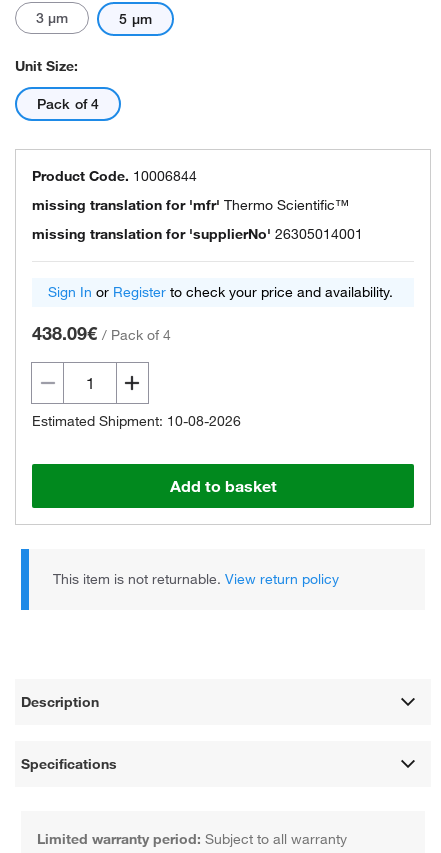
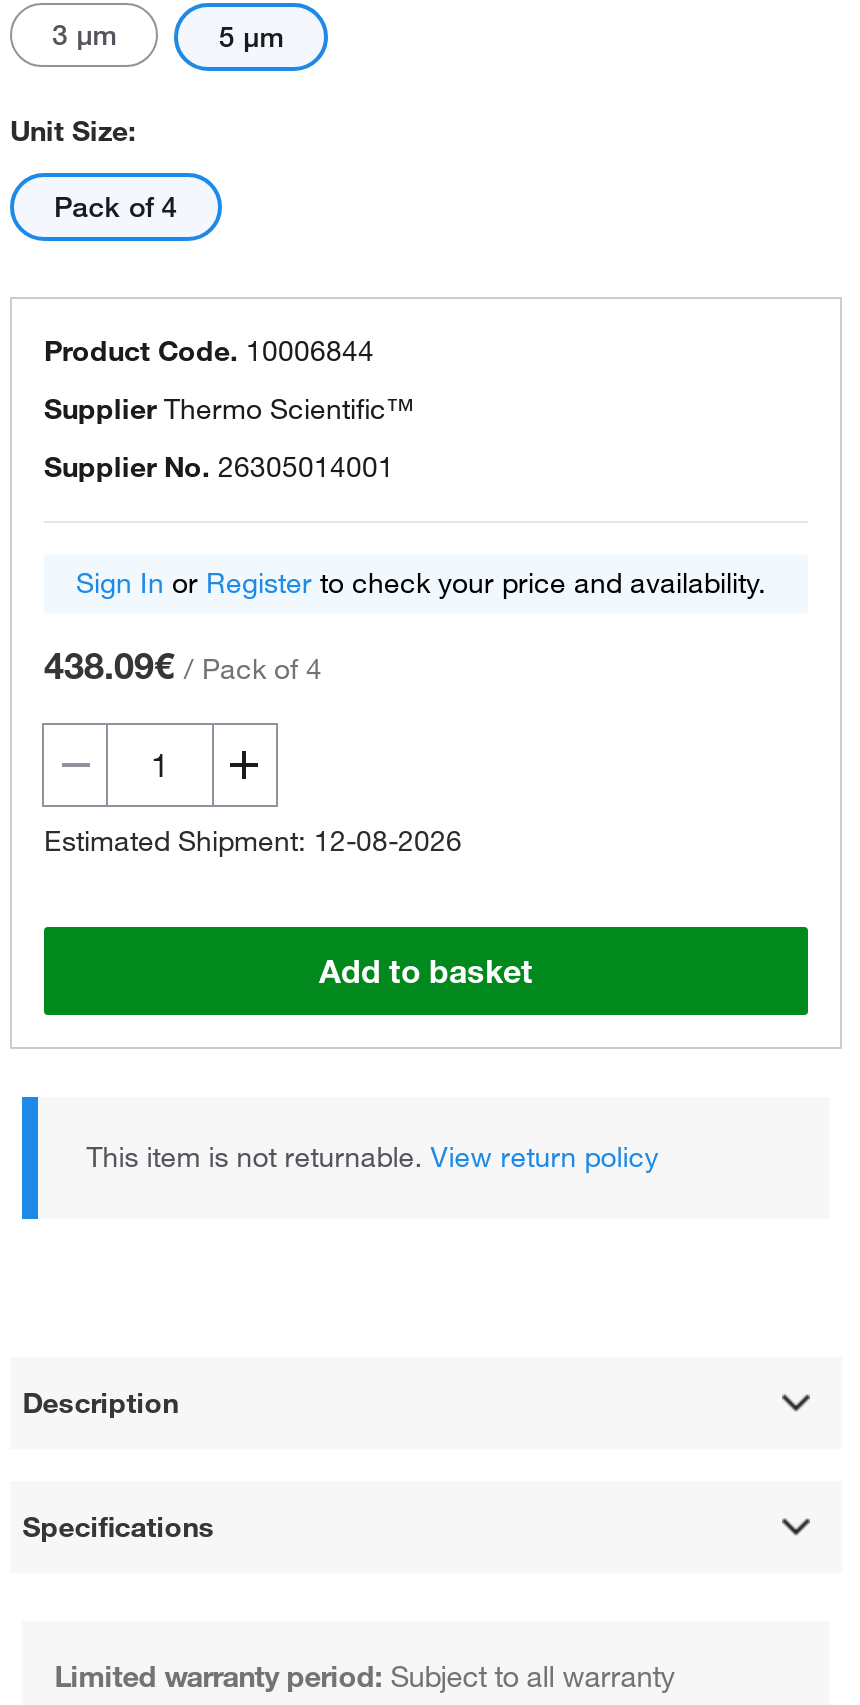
[32,196,349,214] missing translation for 'mfr' Thermo Scientific™ -> [44,391,414,427] Supplier Thermo Scientific™
[32,225,363,243] missing translation for 'supplierNo' 26305014001 -> [44,449,394,485] Supplier No. 26305014001
[32,412,241,430] Estimated Shipment: 10-08-2026 -> [44,823,462,859] Estimated Shipment: 12-08-2026

